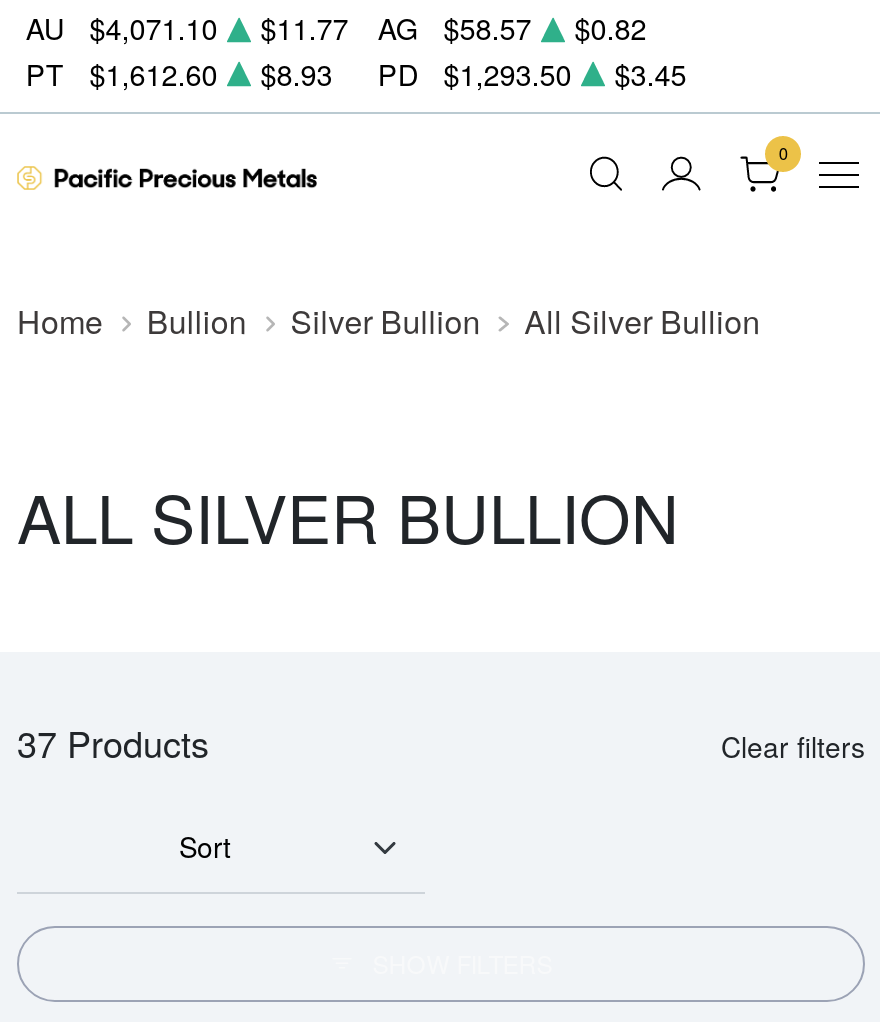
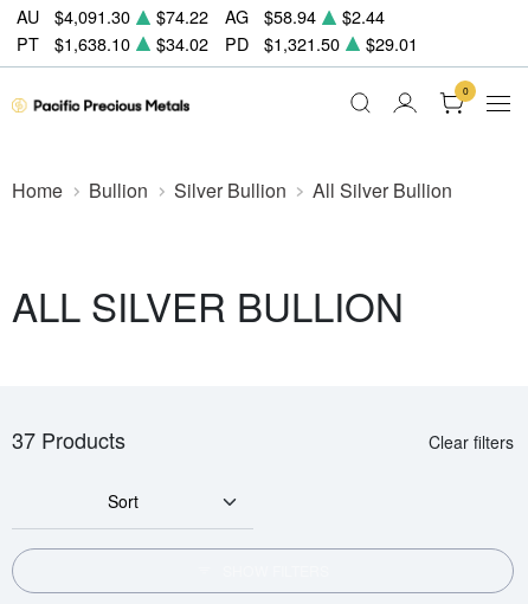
[89,6,217,48] $4,071.10 -> [55,4,130,29] $4,091.30
[260,6,348,48] $11.77 -> [156,4,208,29] $74.22
[443,6,531,48] $58.57 -> [264,4,316,29] $58.94
[574,6,646,48] $0.82 -> [342,4,384,29] $2.44
[89,51,217,93] $1,612.60 -> [55,30,130,55] $1,638.10
[260,51,332,93] $8.93 -> [156,30,208,55] $34.02
[443,51,571,93] $1,293.50 -> [264,30,340,55] $1,321.50
[614,51,686,93] $3.45 -> [365,30,418,55] $29.01

